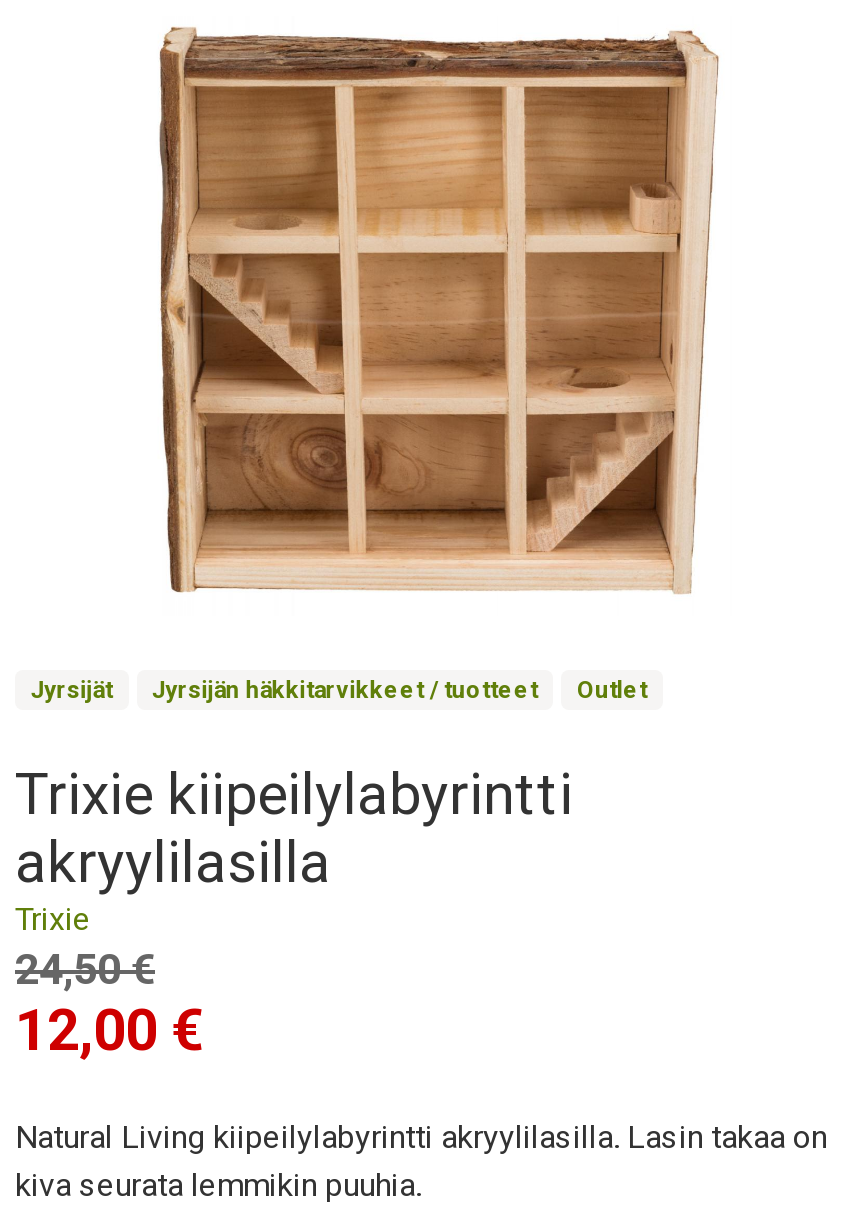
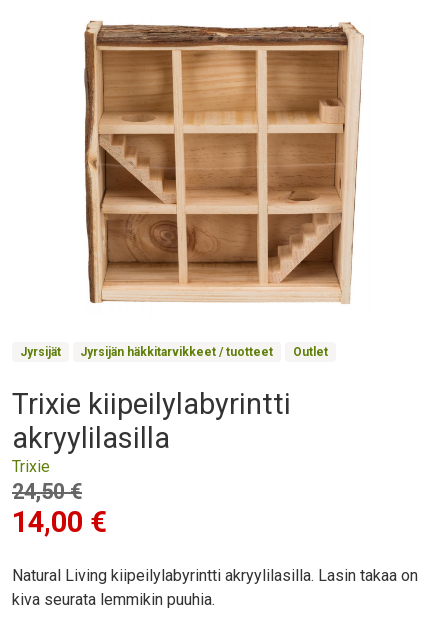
[15,996,205,1064] 12,00 € -> [12,505,107,539] 14,00 €

